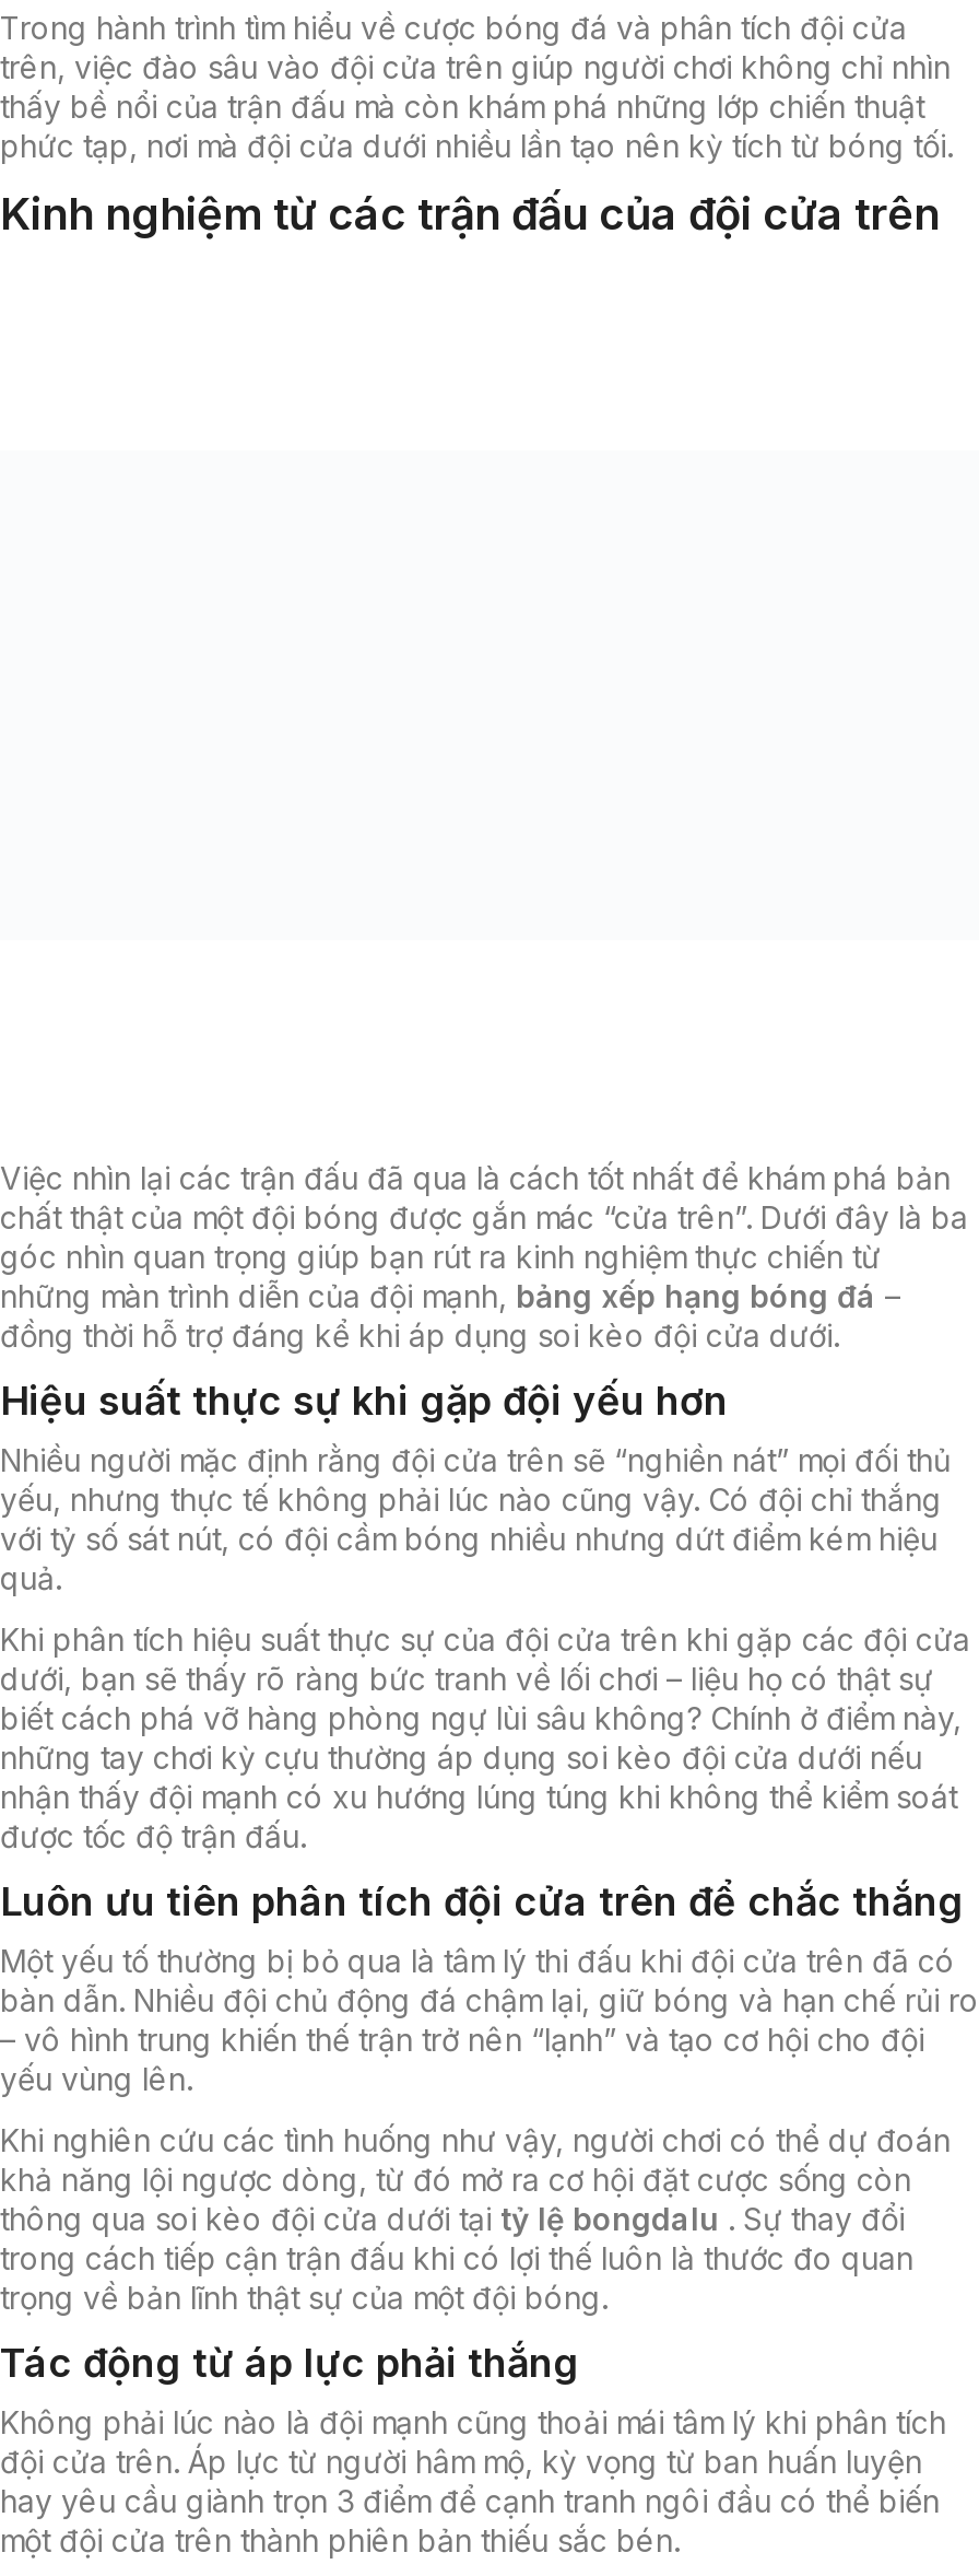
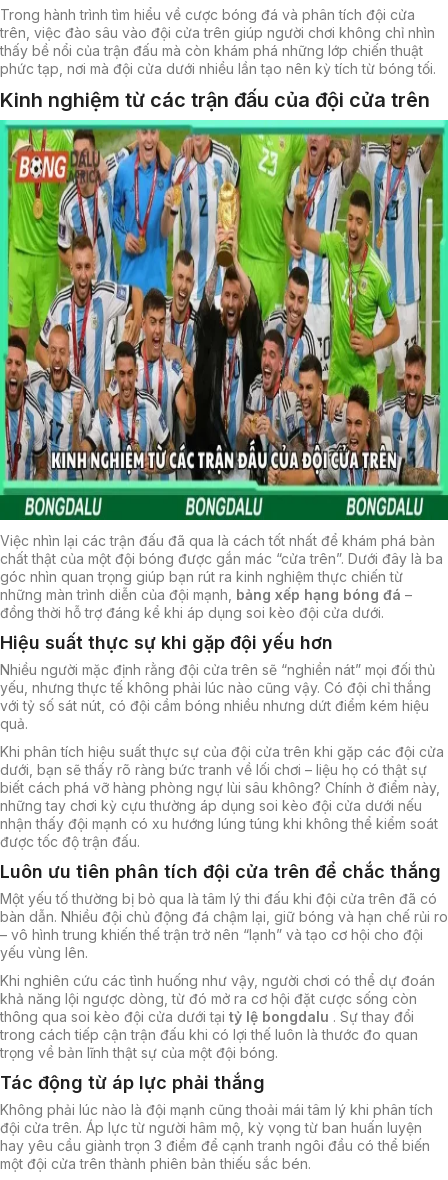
none -> [3,119,445,521] [image]

